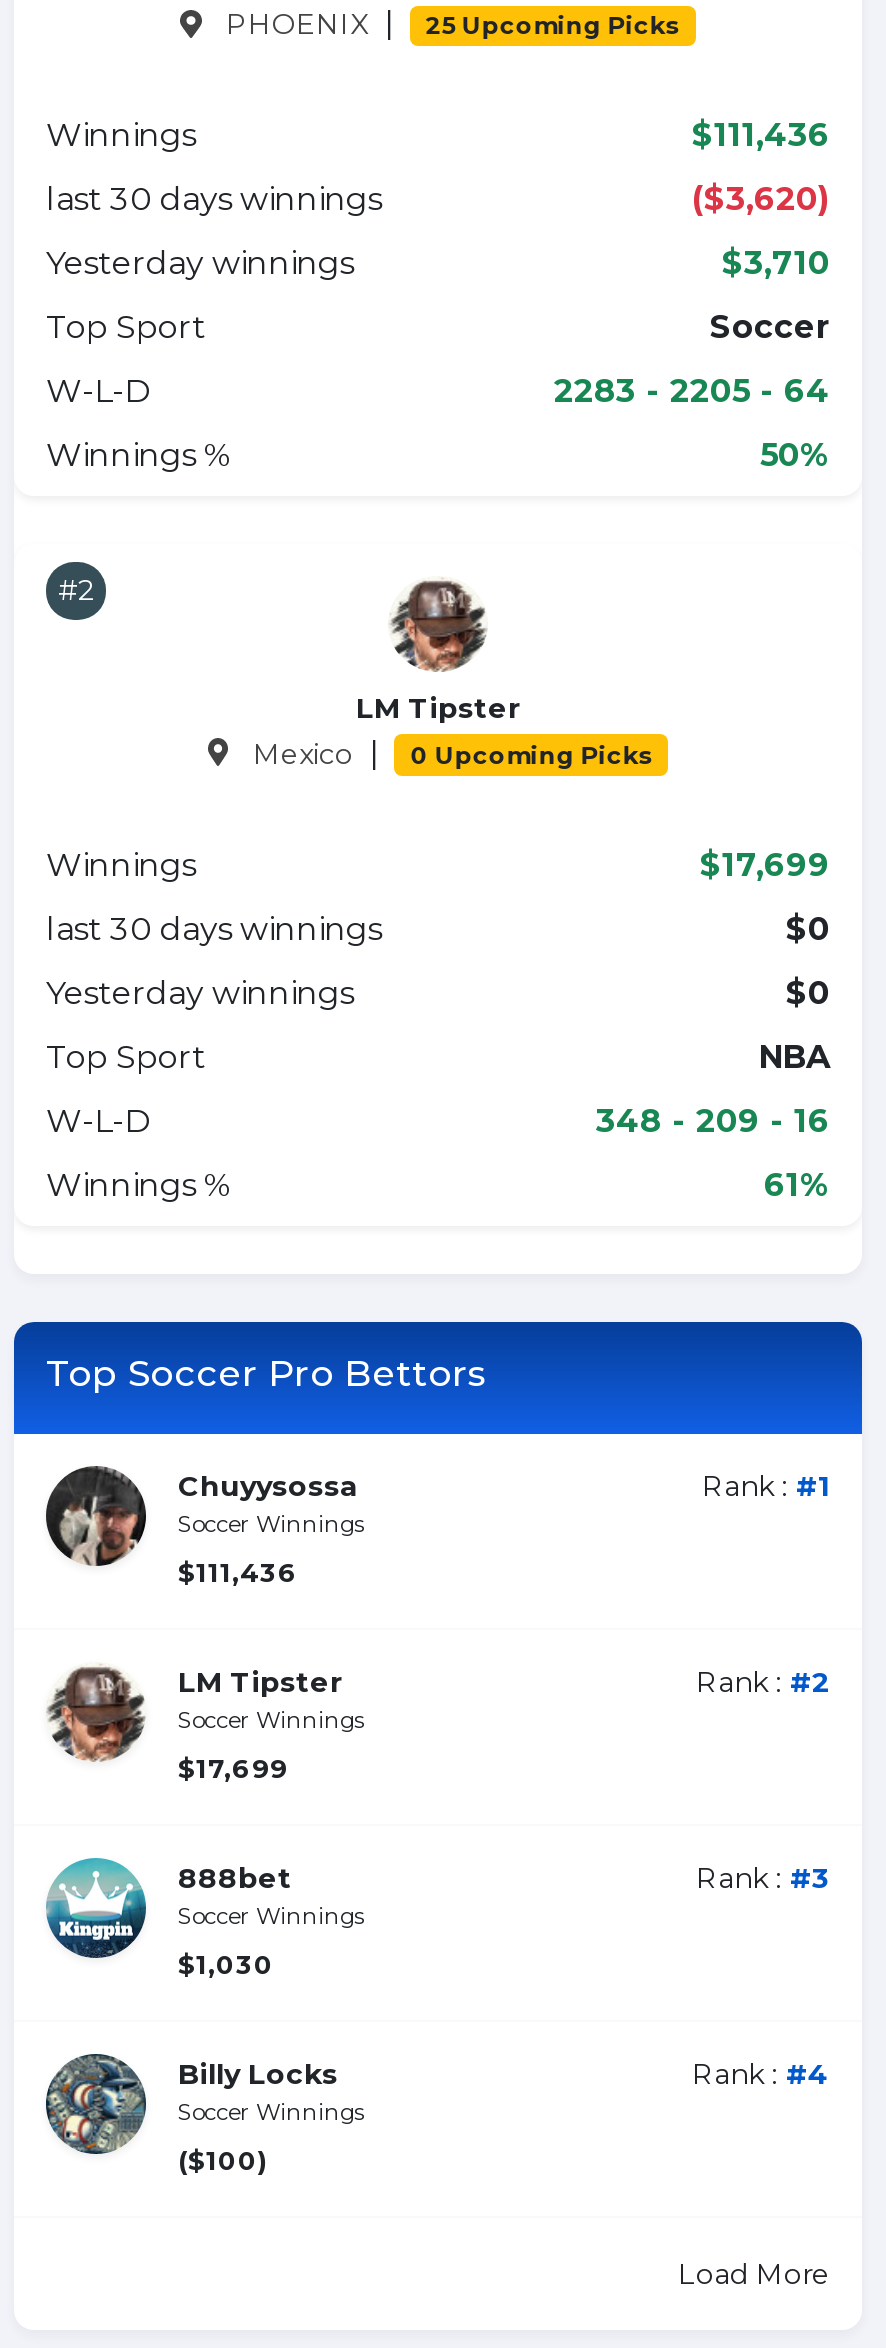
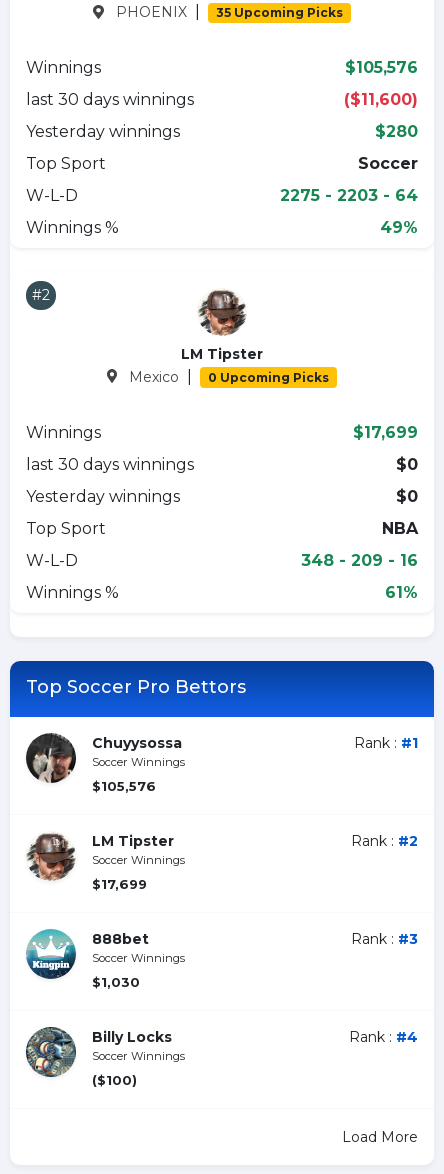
[426,10,680,40] 25 Upcoming Picks -> [216,5,343,20] 35 Upcoming Picks
[692,116,830,154] $111,436 -> [345,58,418,77] $105,576
[692,180,830,218] ($3,620) -> [344,90,418,109] ($11,600)
[722,244,830,282] $3,710 -> [375,122,418,141] $280
[554,372,830,410] 2283 - 2205 - 64 -> [280,186,418,205] 2275 - 2203 - 64
[760,436,830,474] 50% -> [380,218,418,237] 49%
[178,1555,298,1587] $111,436 -> [92,777,156,793] $105,576

